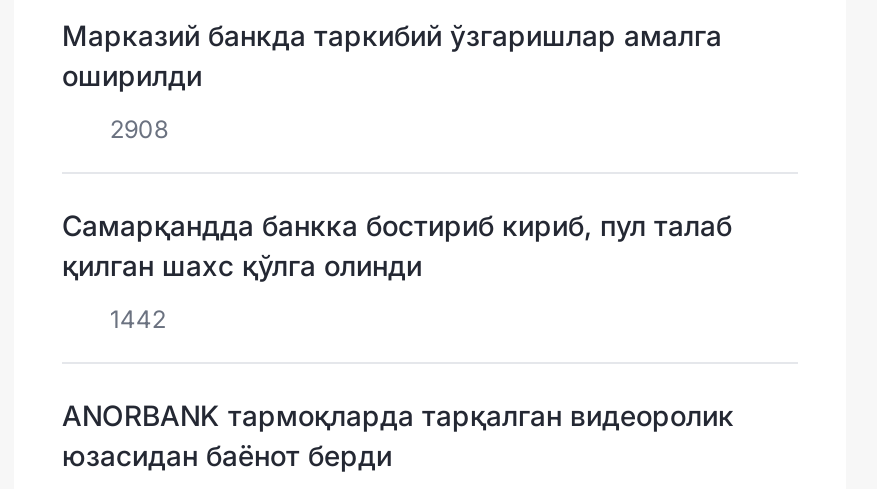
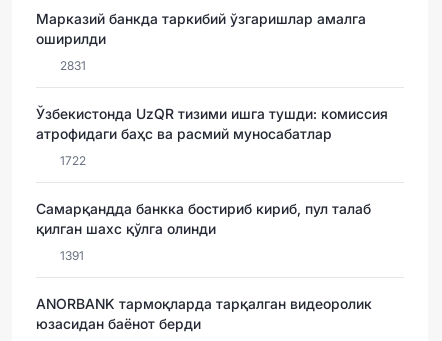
[110,114,168,144] 2908 -> [36,58,388,168] 2831 | Ўзбекистонда UzQR тизими ишга тушди: комиссия | атрофидаги баҳс ва расмий муносабатлар | 1722
[110,304,166,334] 1442 -> [60,248,84,263] 1391

